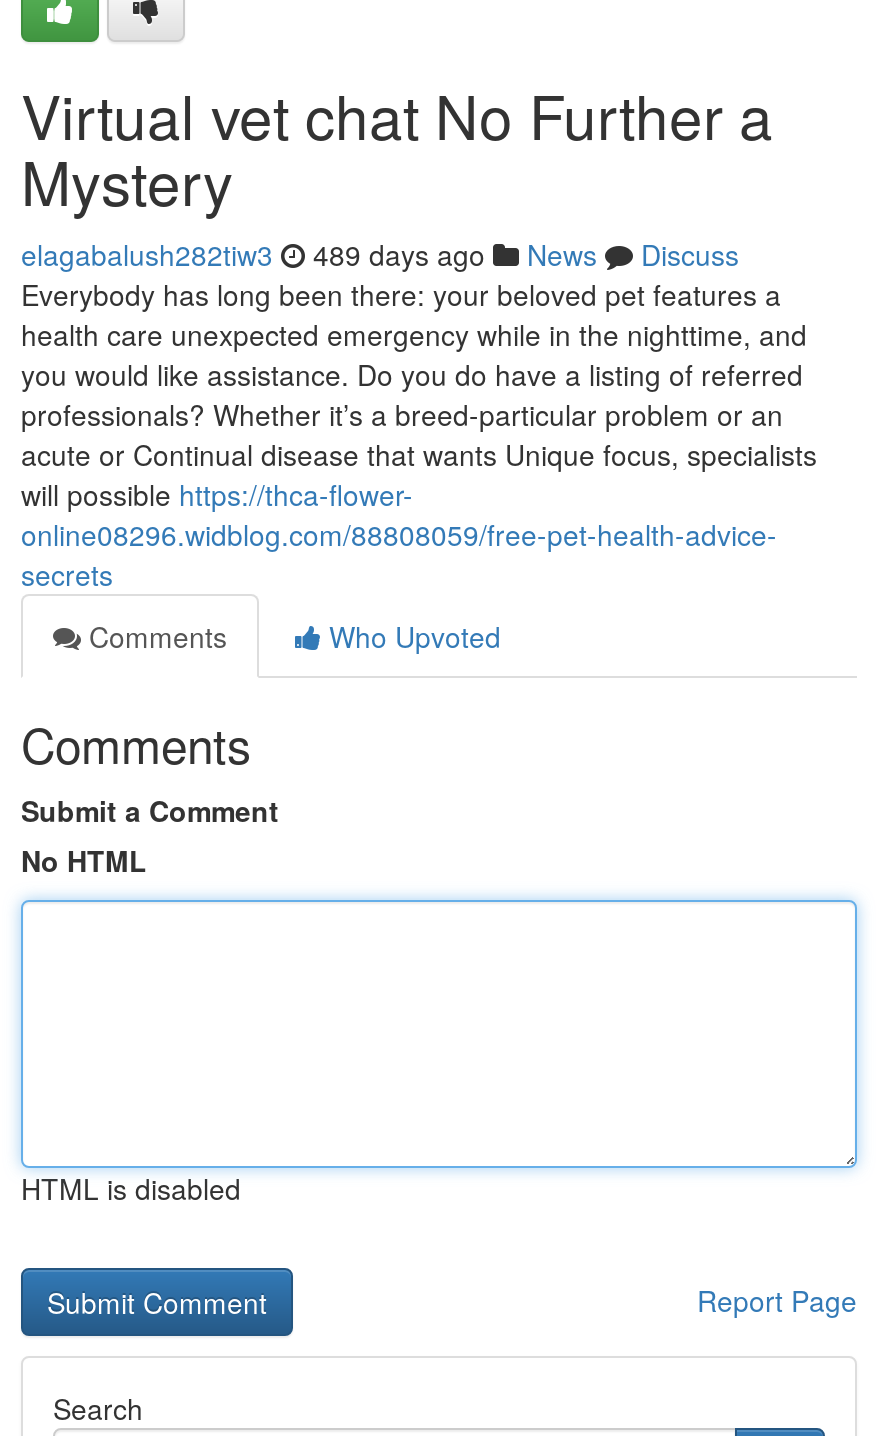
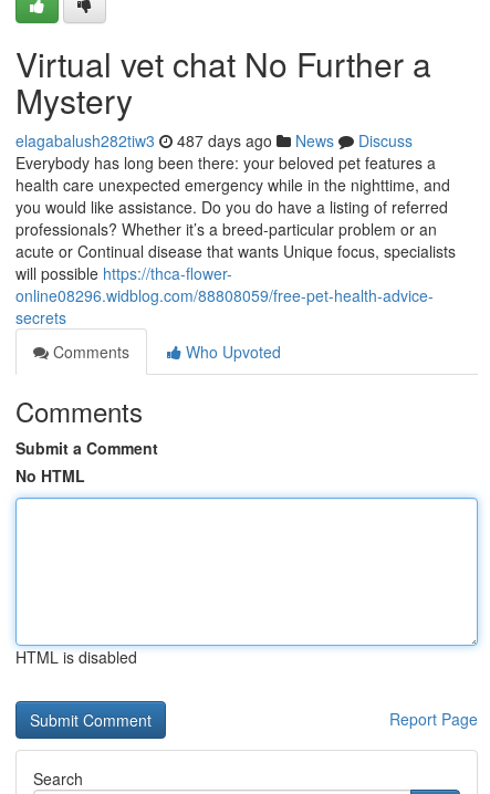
[21,234,739,274] elagabalush282tiw3 489 days ago News Discuss -> [15,129,413,152] elagabalush282tiw3 487 days ago News Discuss

